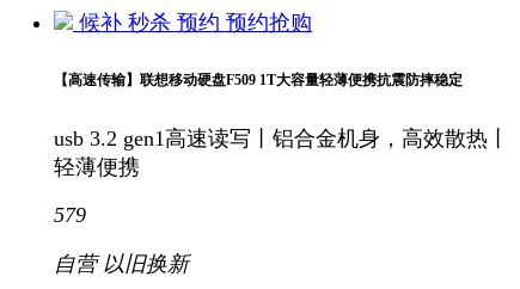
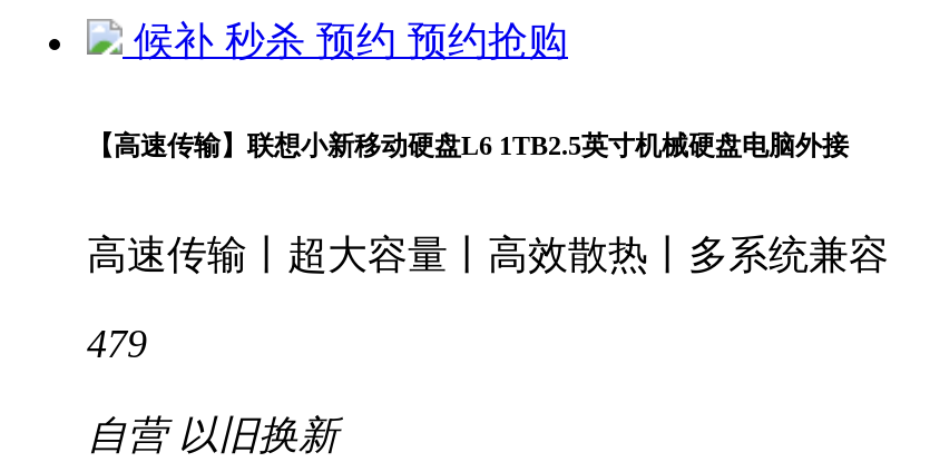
[54,72,463,88] 【高速传输】联想移动硬盘F509 1T大容量轻薄便携抗震防摔稳定 -> [87,131,849,163] 【高速传输】联想小新移动硬盘L6 1TB2.5英寸机械硬盘电脑外接
[54,127,509,179] usb 3.2 gen1高速读写丨铝合金机身，高效散热丨 | 轻薄便携 -> [87,234,889,278] 高速传输丨超大容量丨高效散热丨多系统兼容
[54,203,86,227] 579 -> [87,323,147,367] 479

